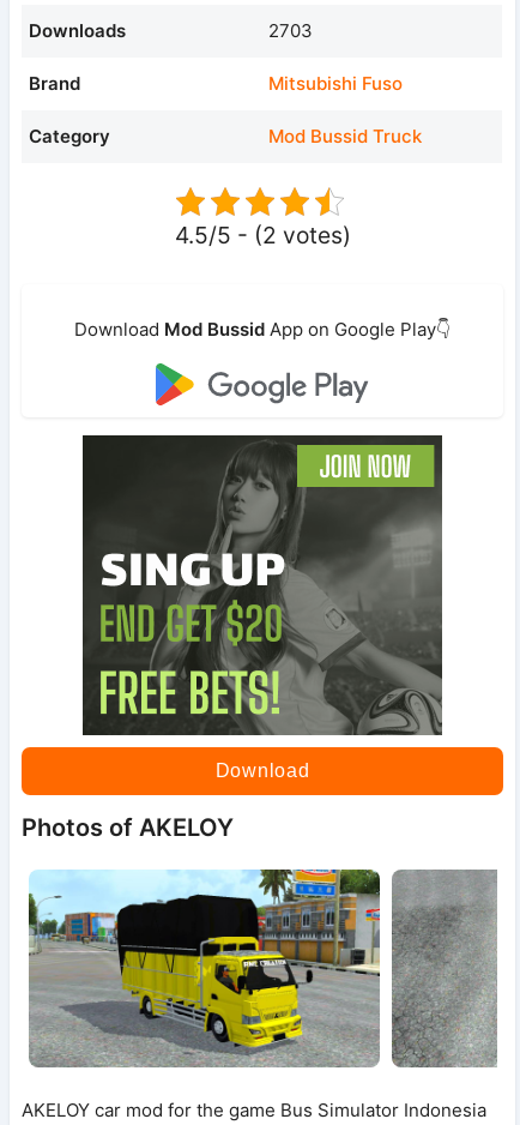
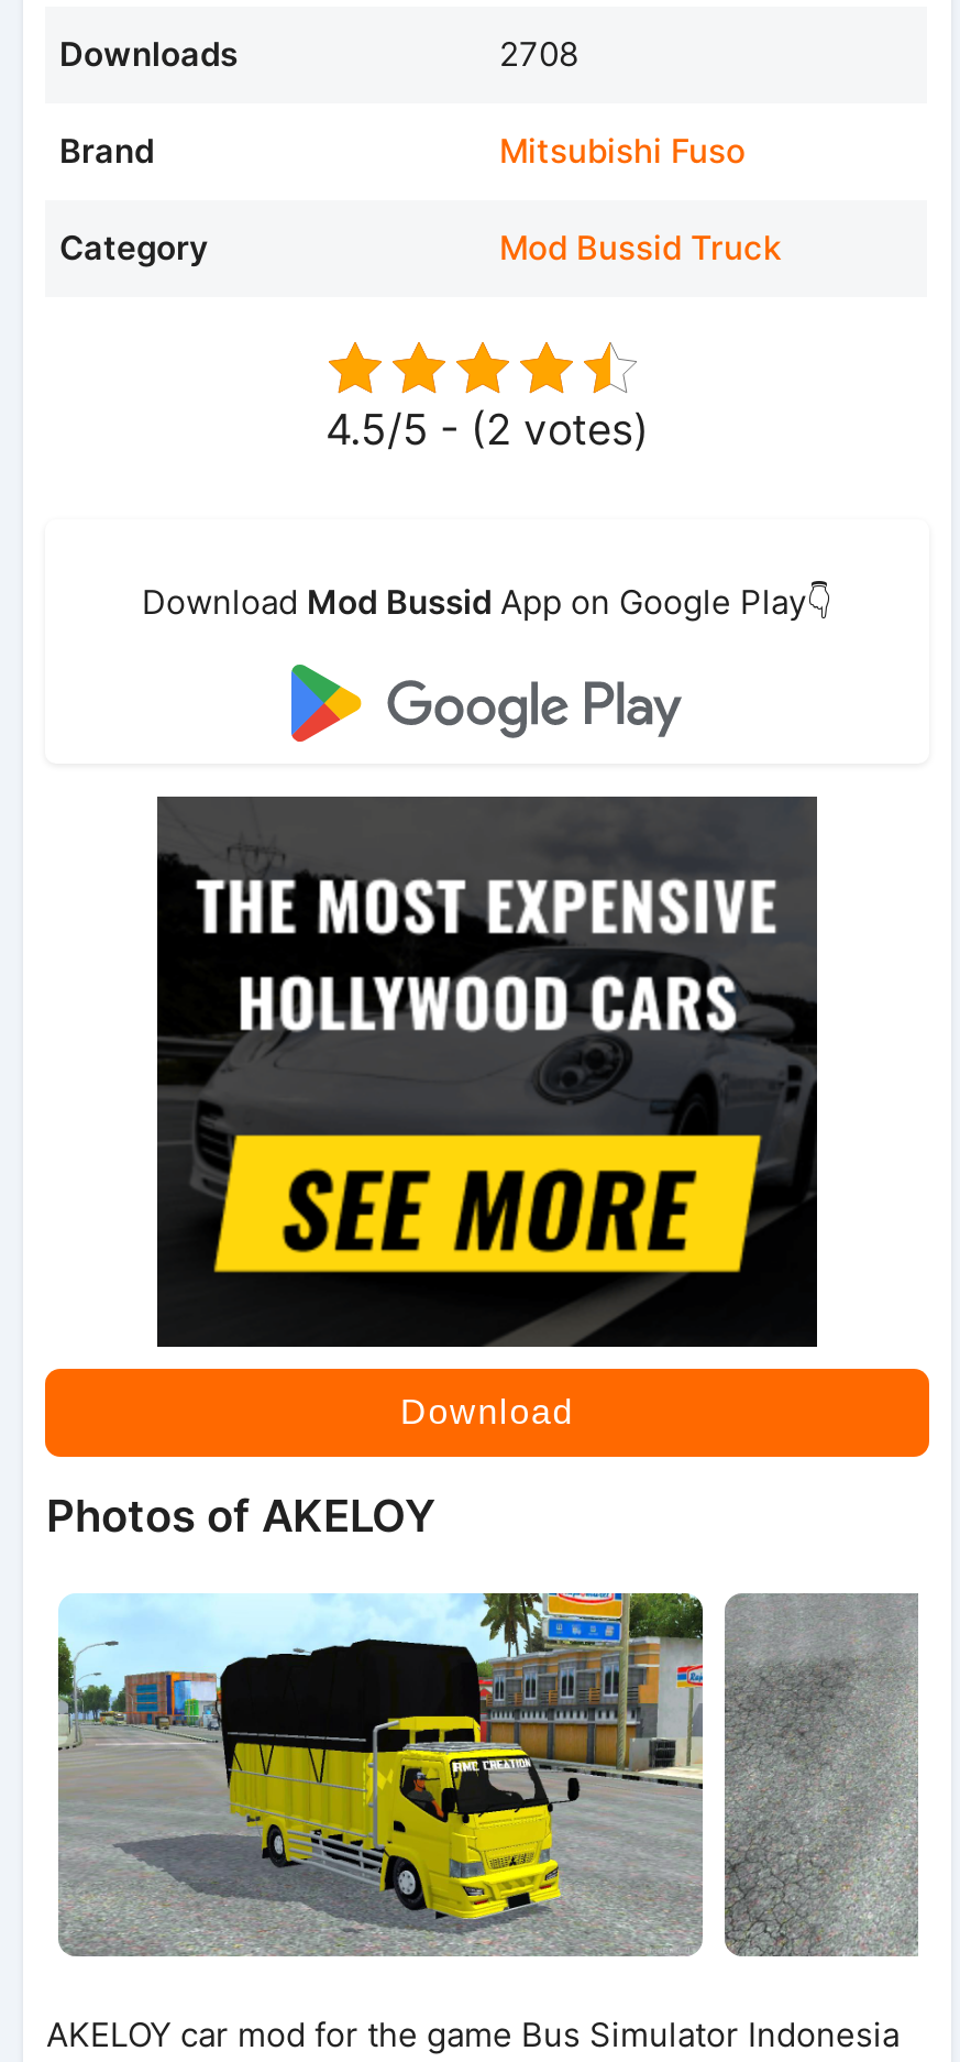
[269,19,313,42] 2703 -> [499,33,578,74] 2708
[83,438,443,736] [image] -> [157,803,819,1347] [image]

